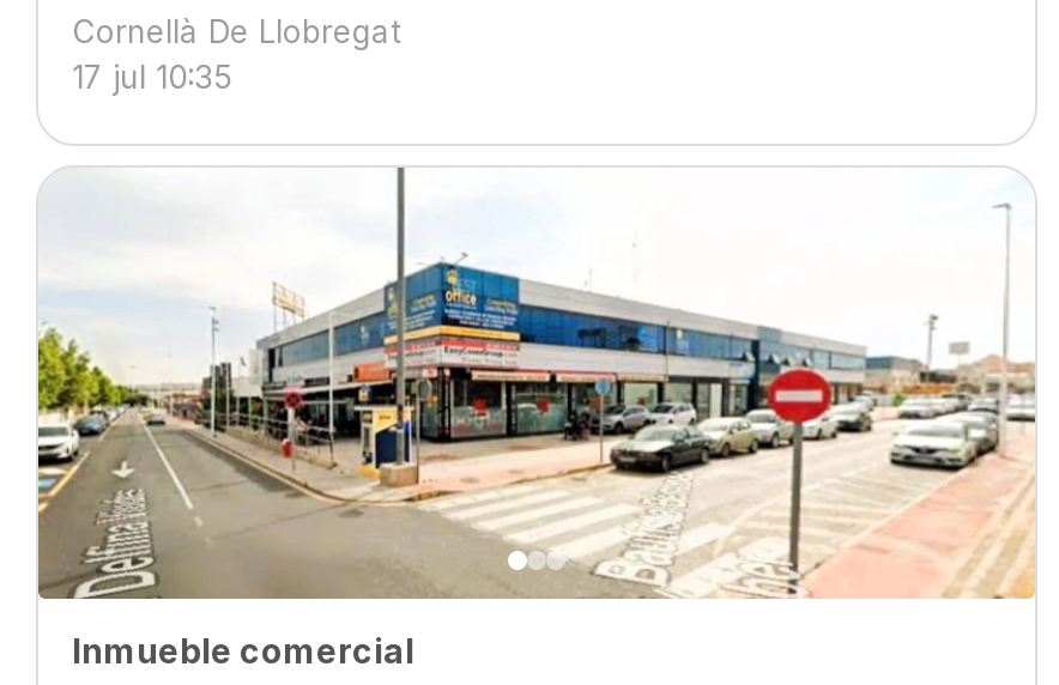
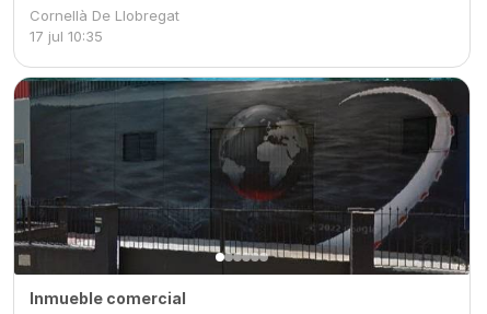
[36,165,1037,601] [image] -> [13,77,471,276] [image]

